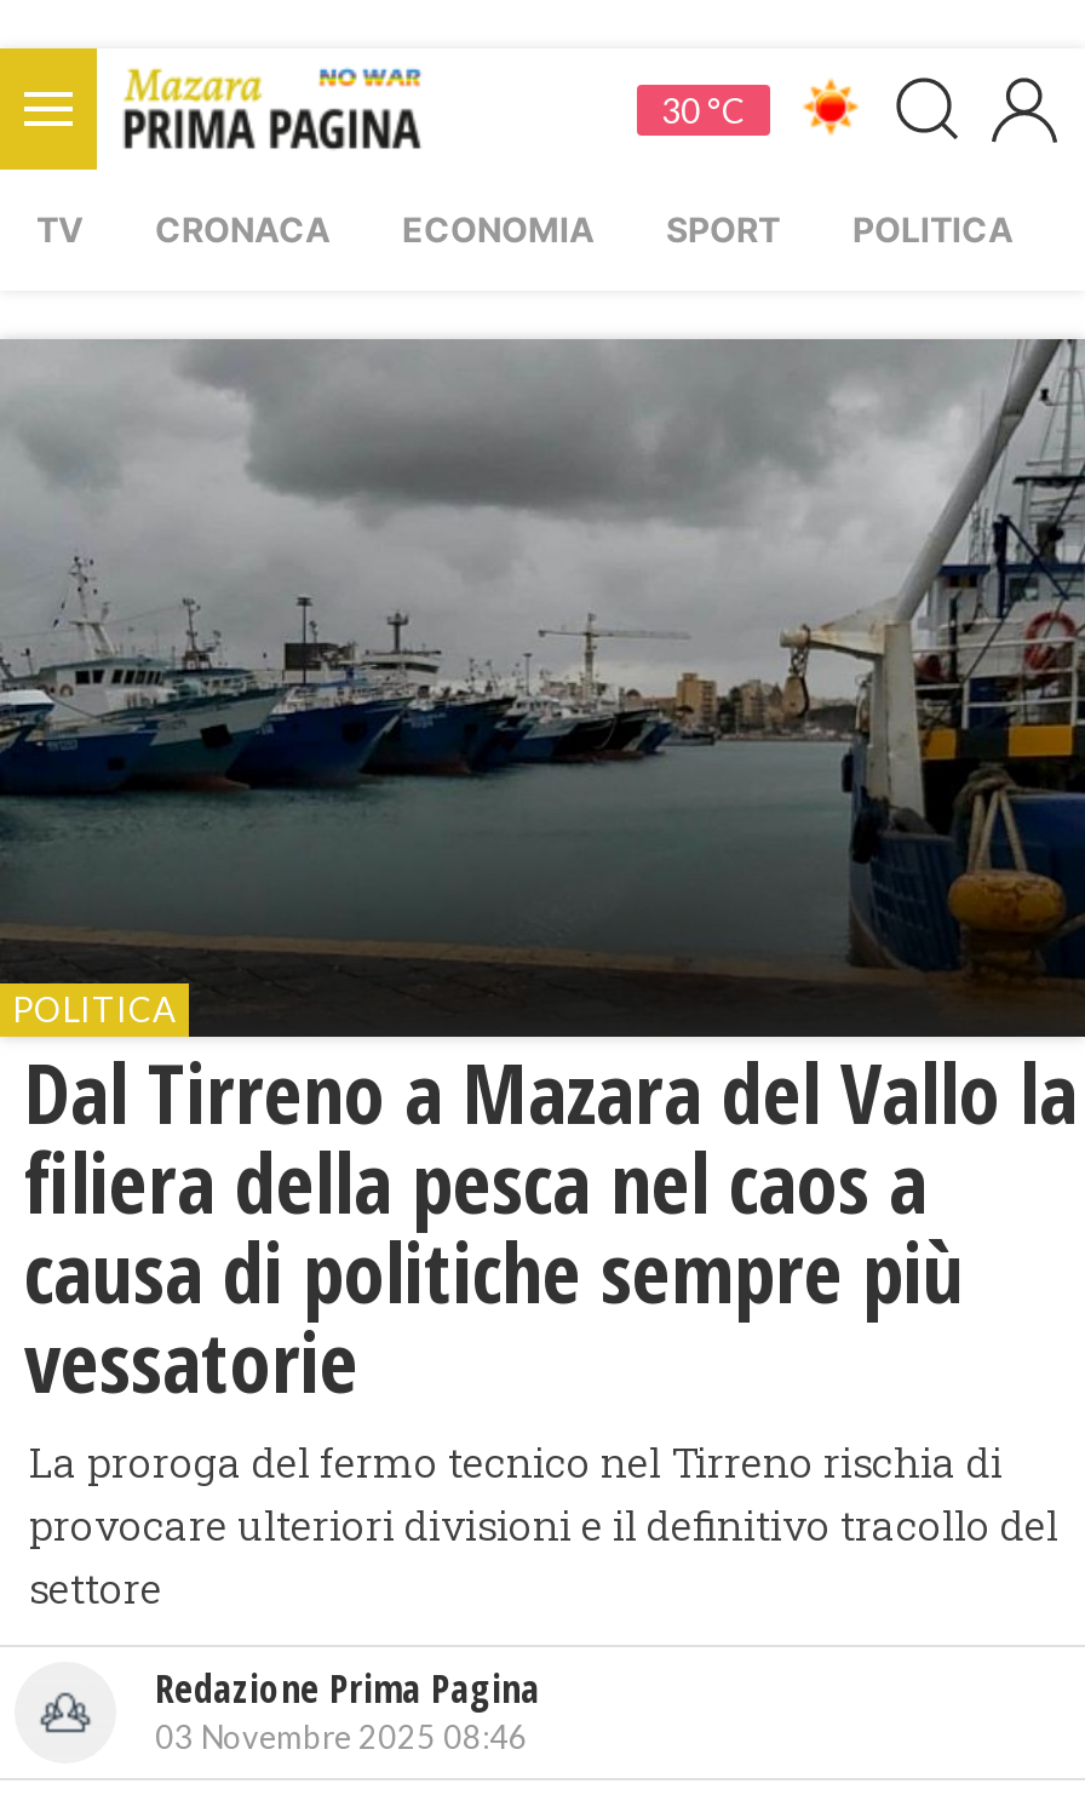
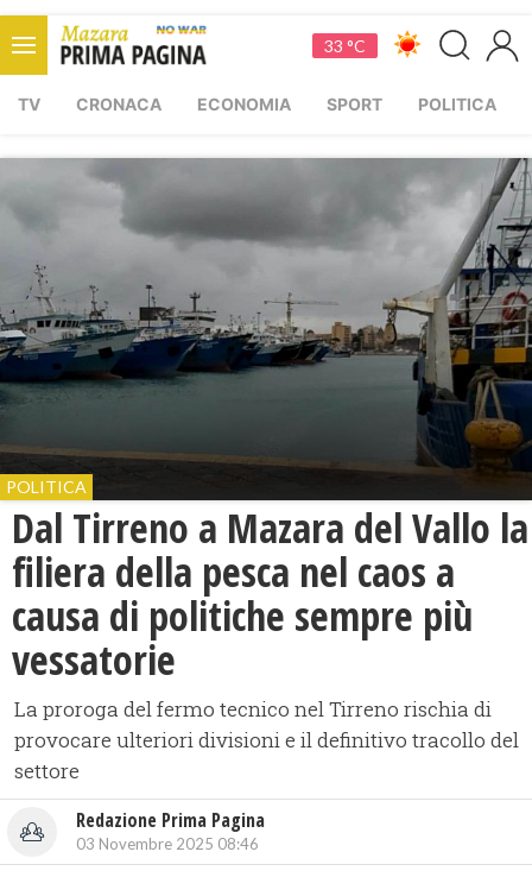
[661,88,746,130] 30 °C -> [324,35,366,55] 33 °C

